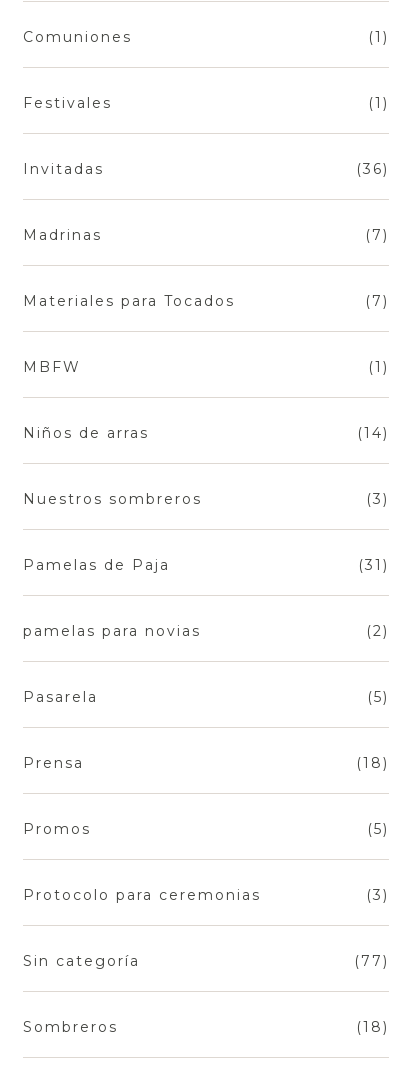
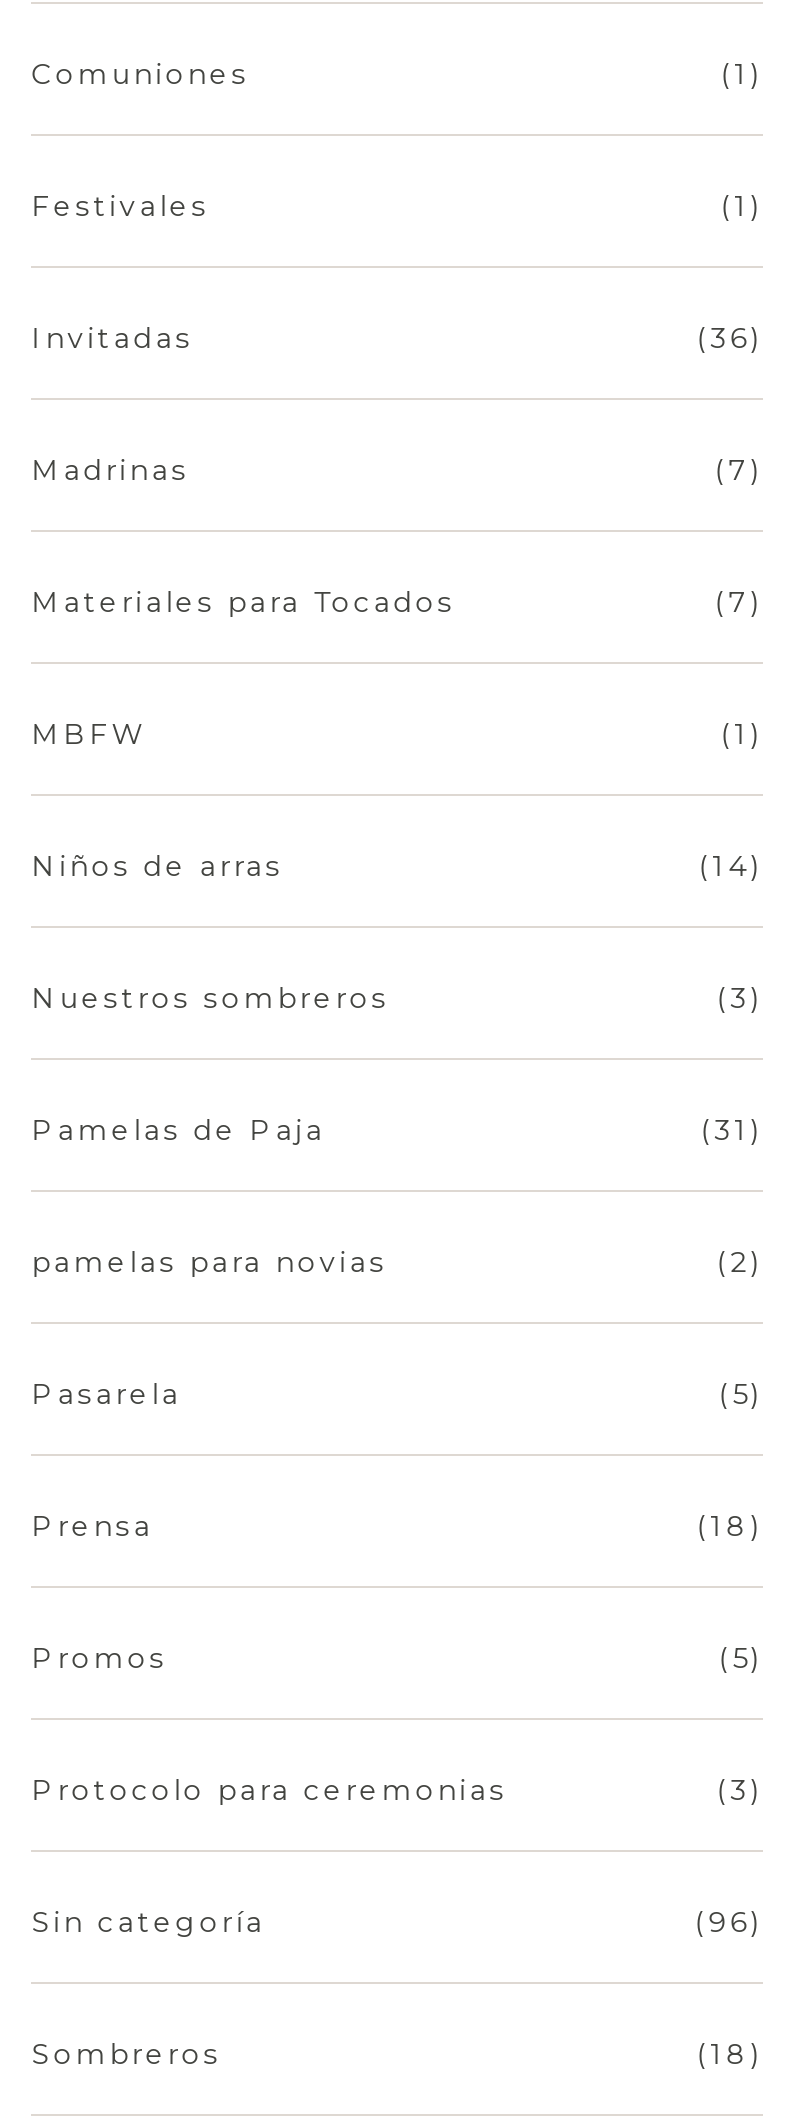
[354,952,389,970] (77) -> [695,1904,763,1940] (96)

